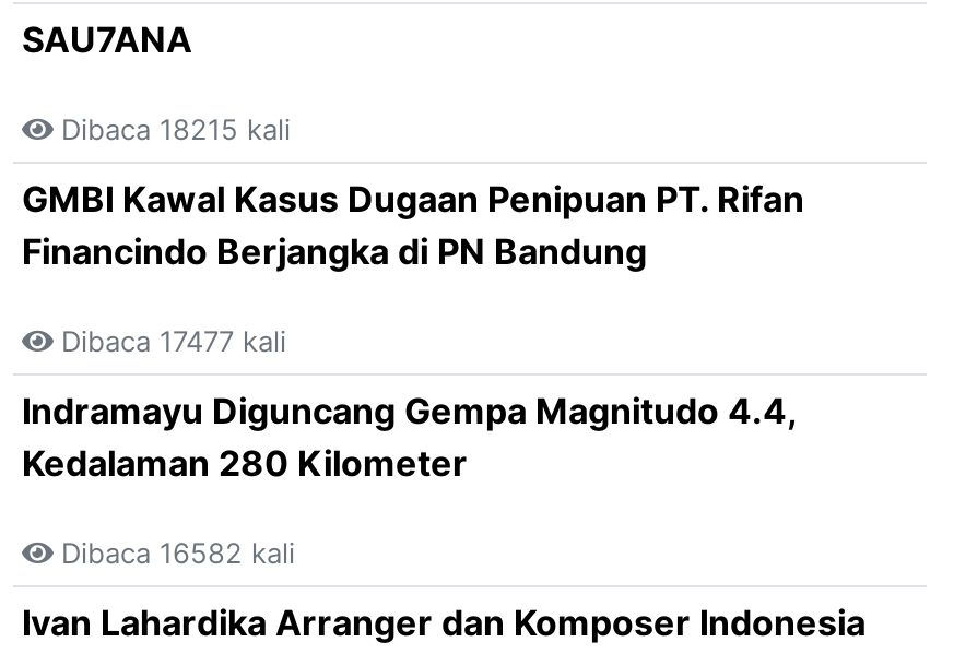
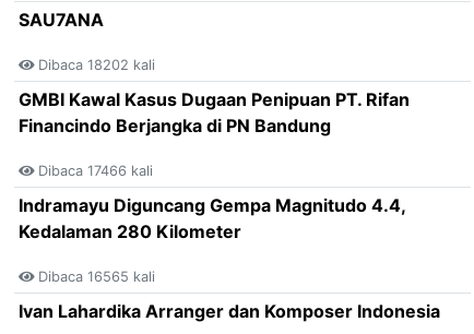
[52,114,291,146] Dibaca 18215 kali -> [34,57,155,73] Dibaca 18202 kali
[52,325,286,358] Dibaca 17477 kali -> [34,163,153,179] Dibaca 17466 kali
[52,537,295,570] Dibaca 16582 kali -> [34,269,155,285] Dibaca 16565 kali

